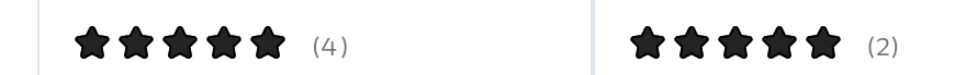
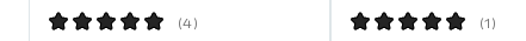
[867,30,900,62] (2) -> [479,14,496,32] (1)

